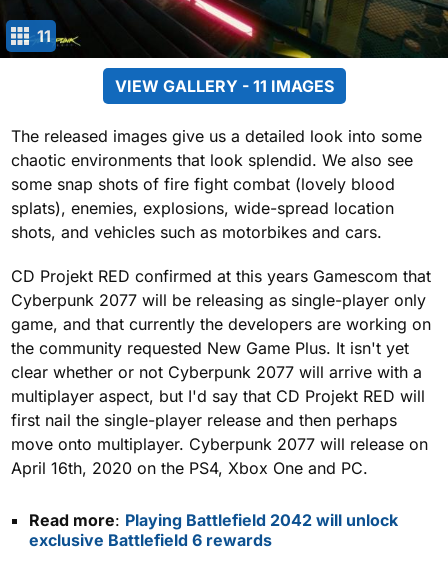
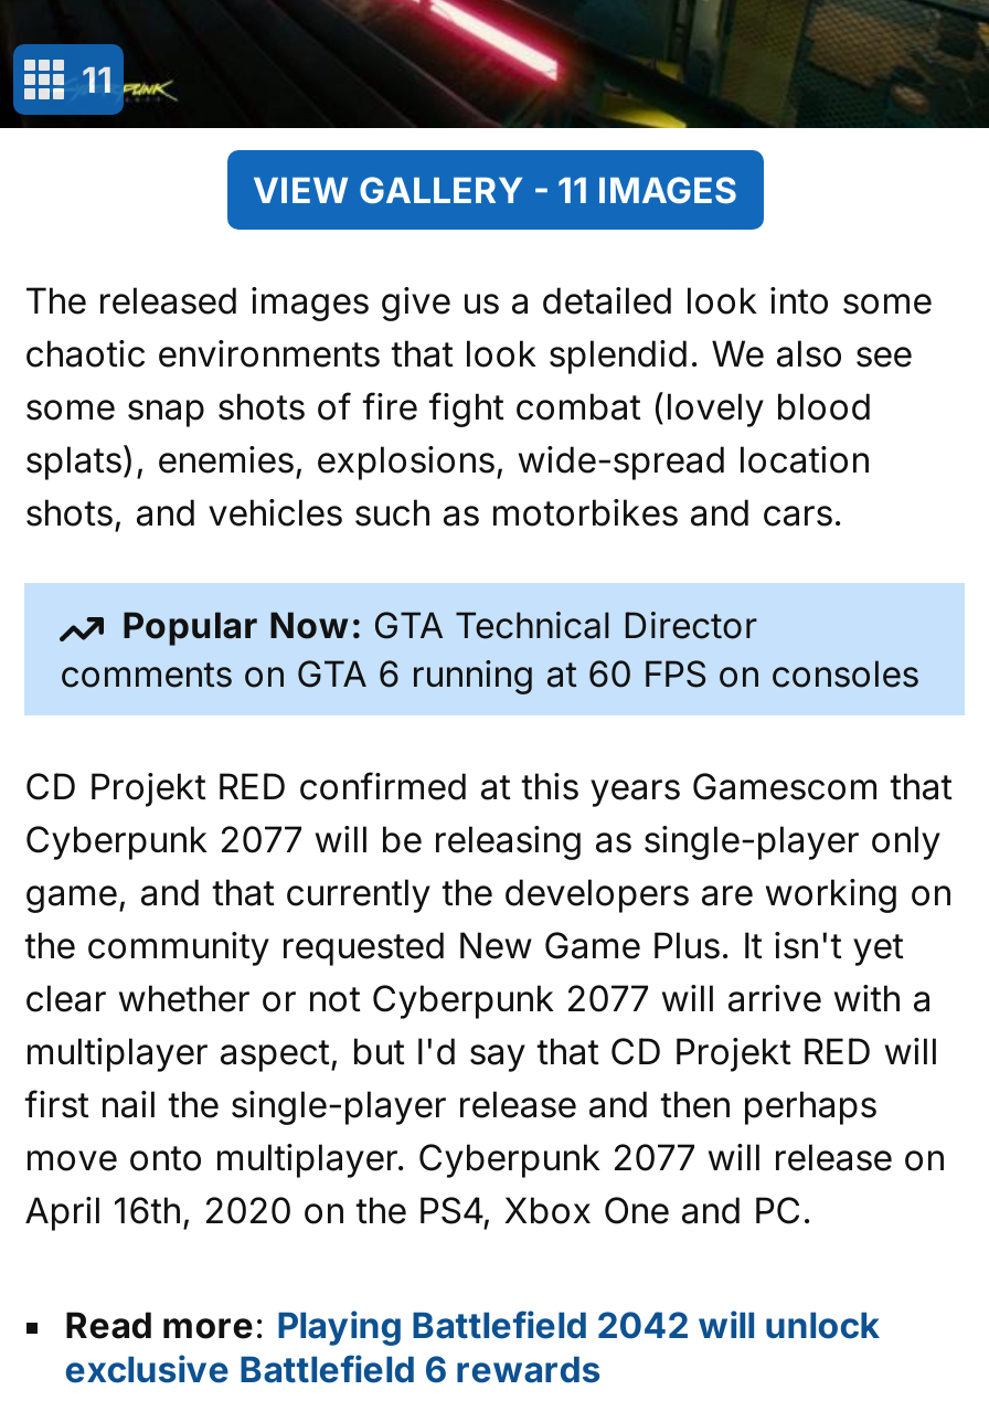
none -> [60,603,919,695] Popular Now: GTA Technical Director | comments on GTA 6 running at 60 FPS on consoles

